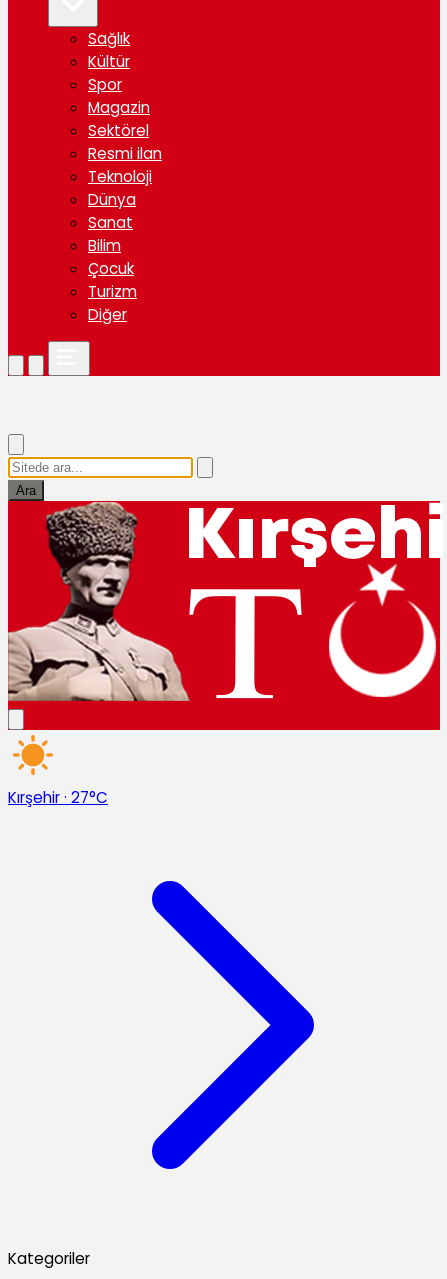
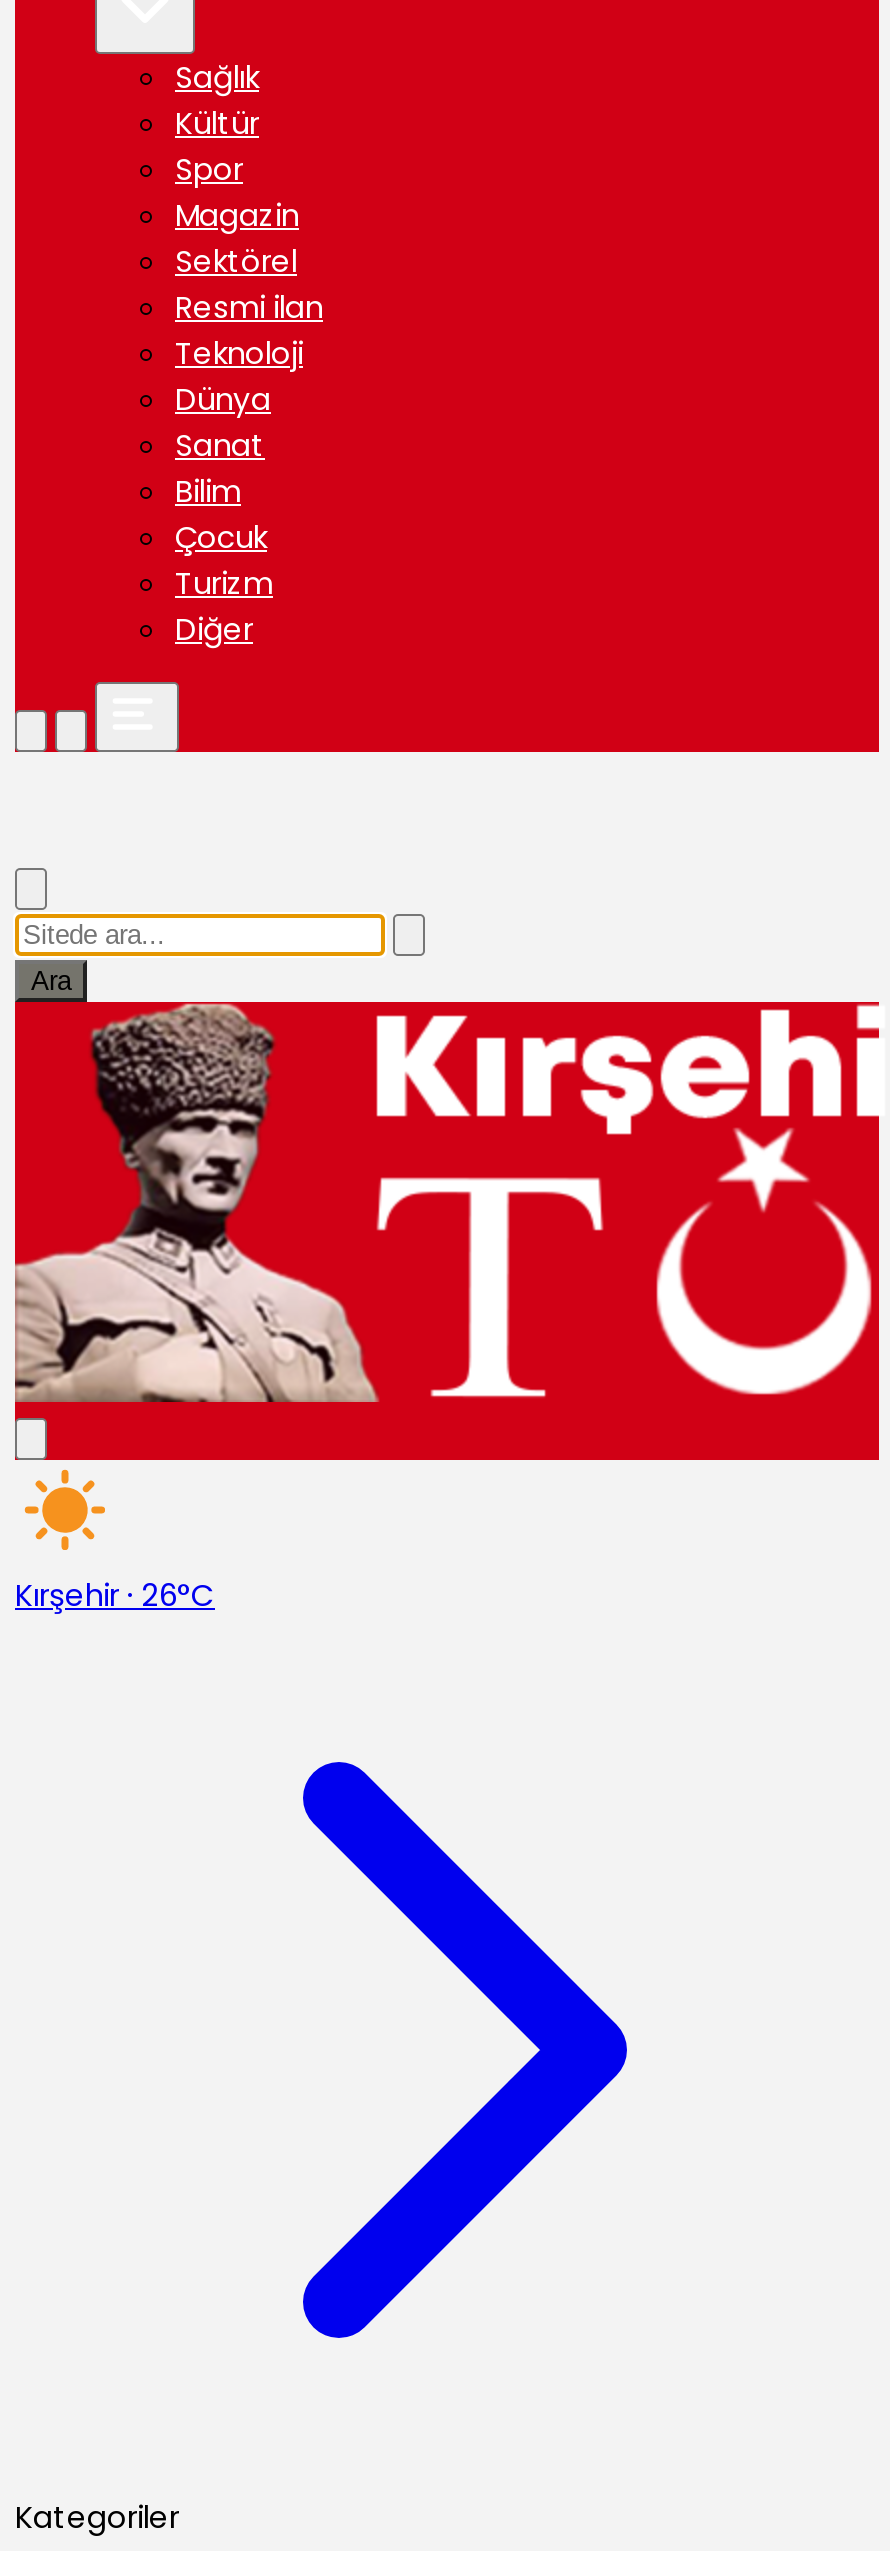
[8,787,108,808] Kırşehir · 27°C -> [15,1575,215,1617] Kırşehir · 26°C

